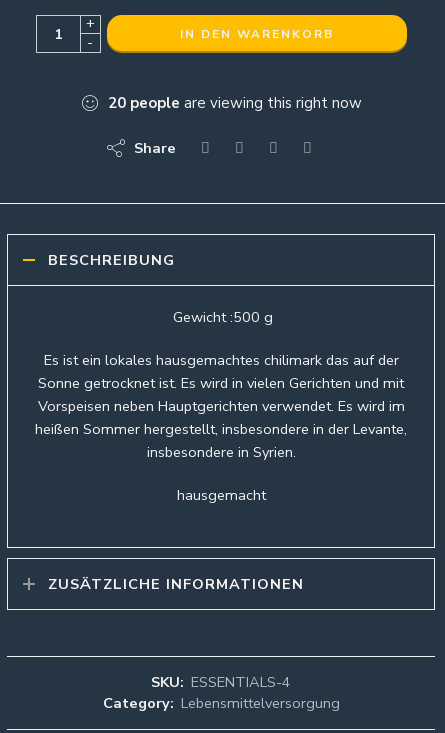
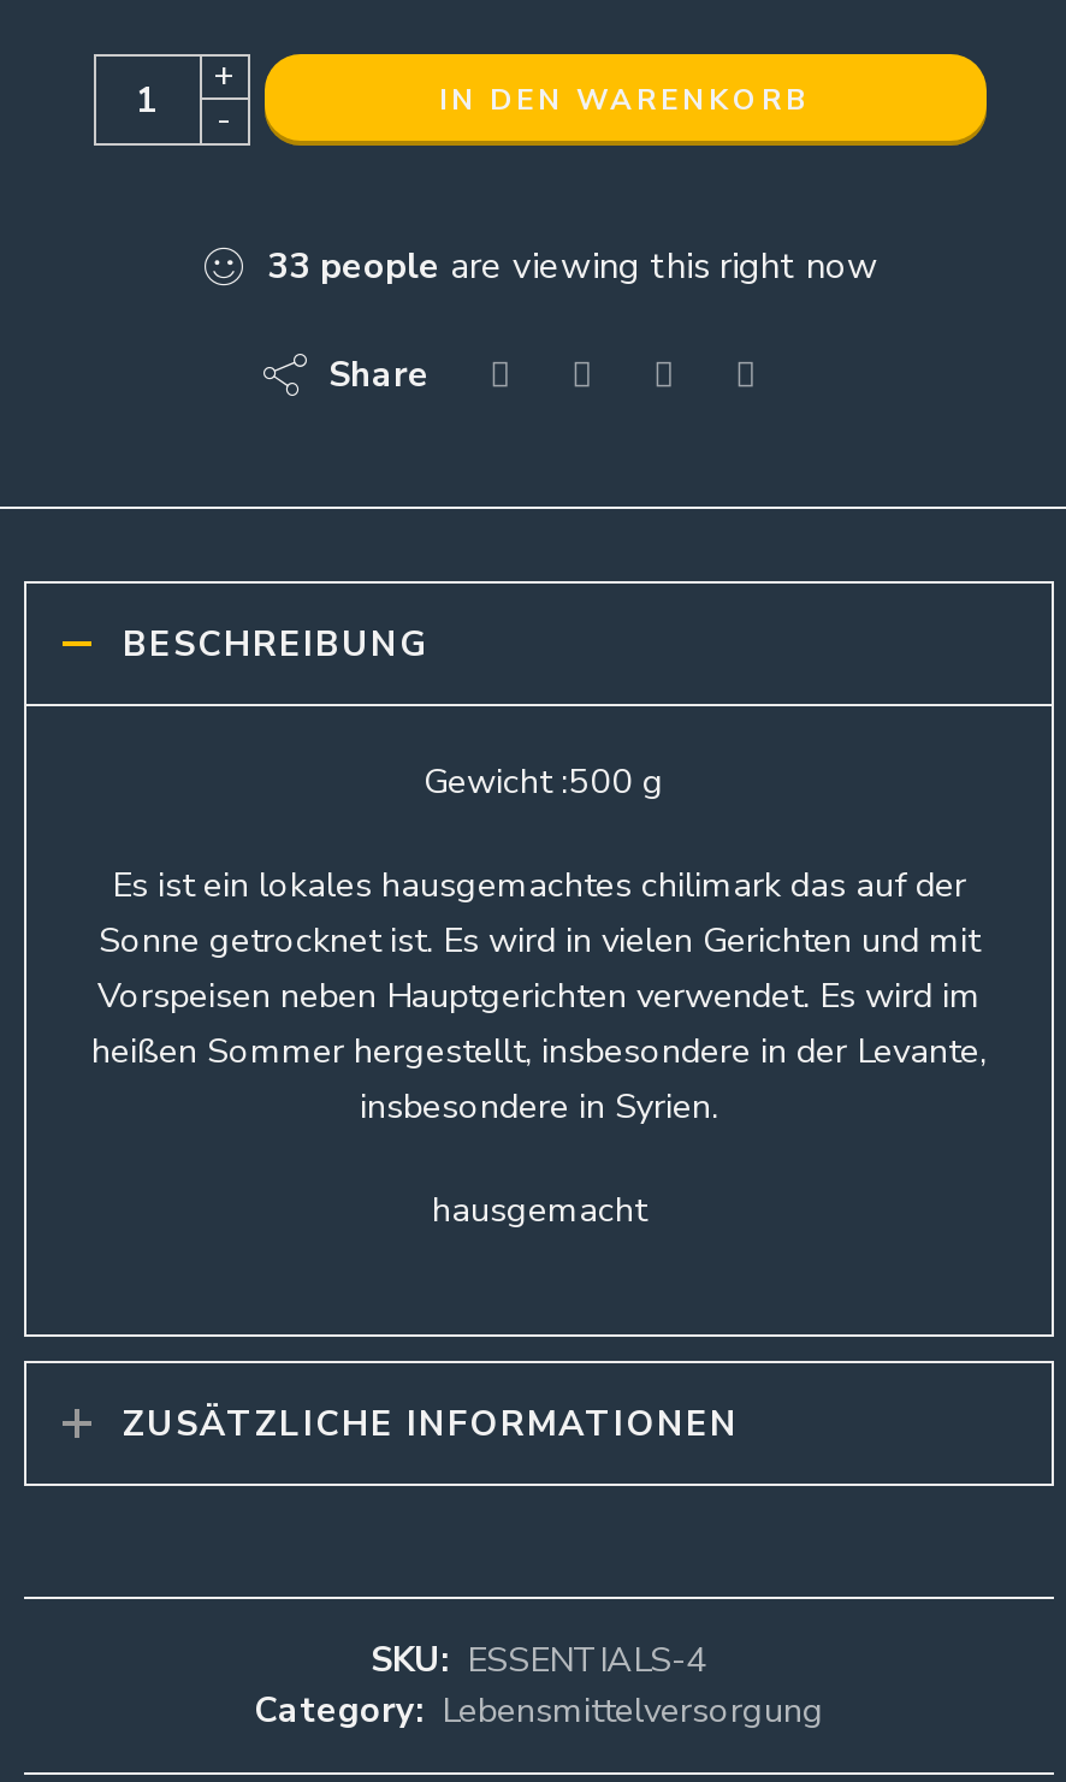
[108,93,362,113] 20 people are viewing this right now -> [267,241,878,289] 33 people are viewing this right now

